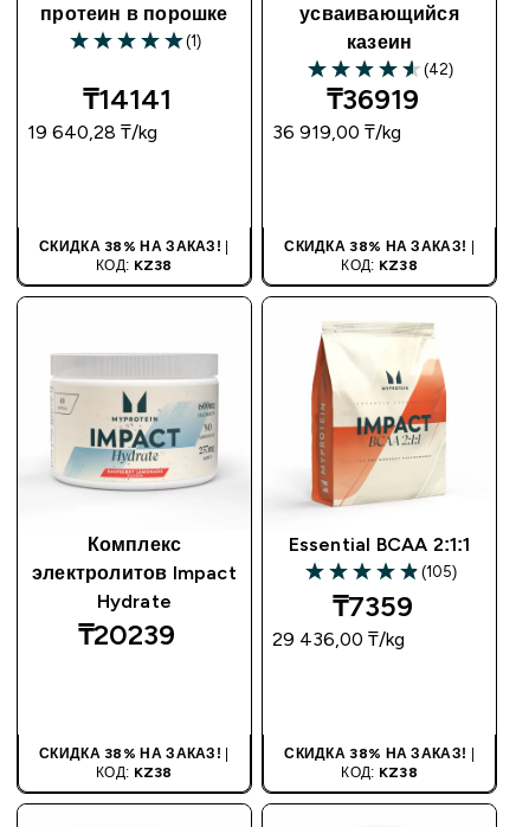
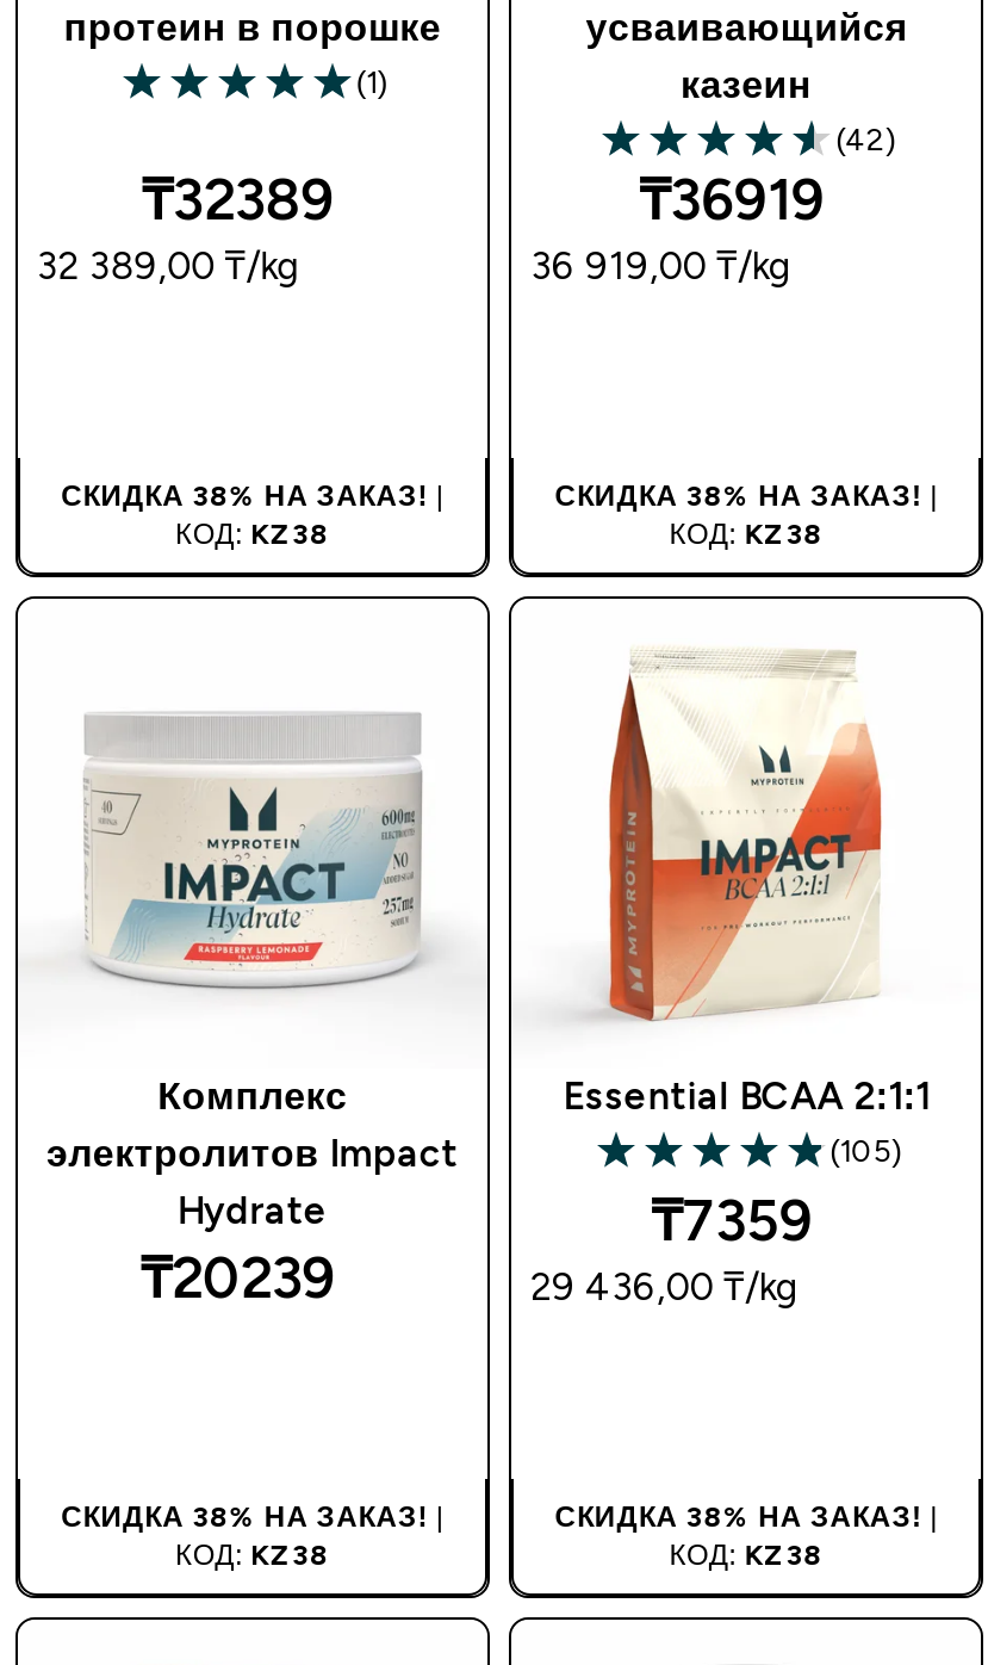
[83,83,171,115] ₸14141 -> [142,167,335,232] ₸32389
[27,122,157,142] 19 640,28 ₸/kg -> [36,246,299,287] 32 389,00 ₸/kg

